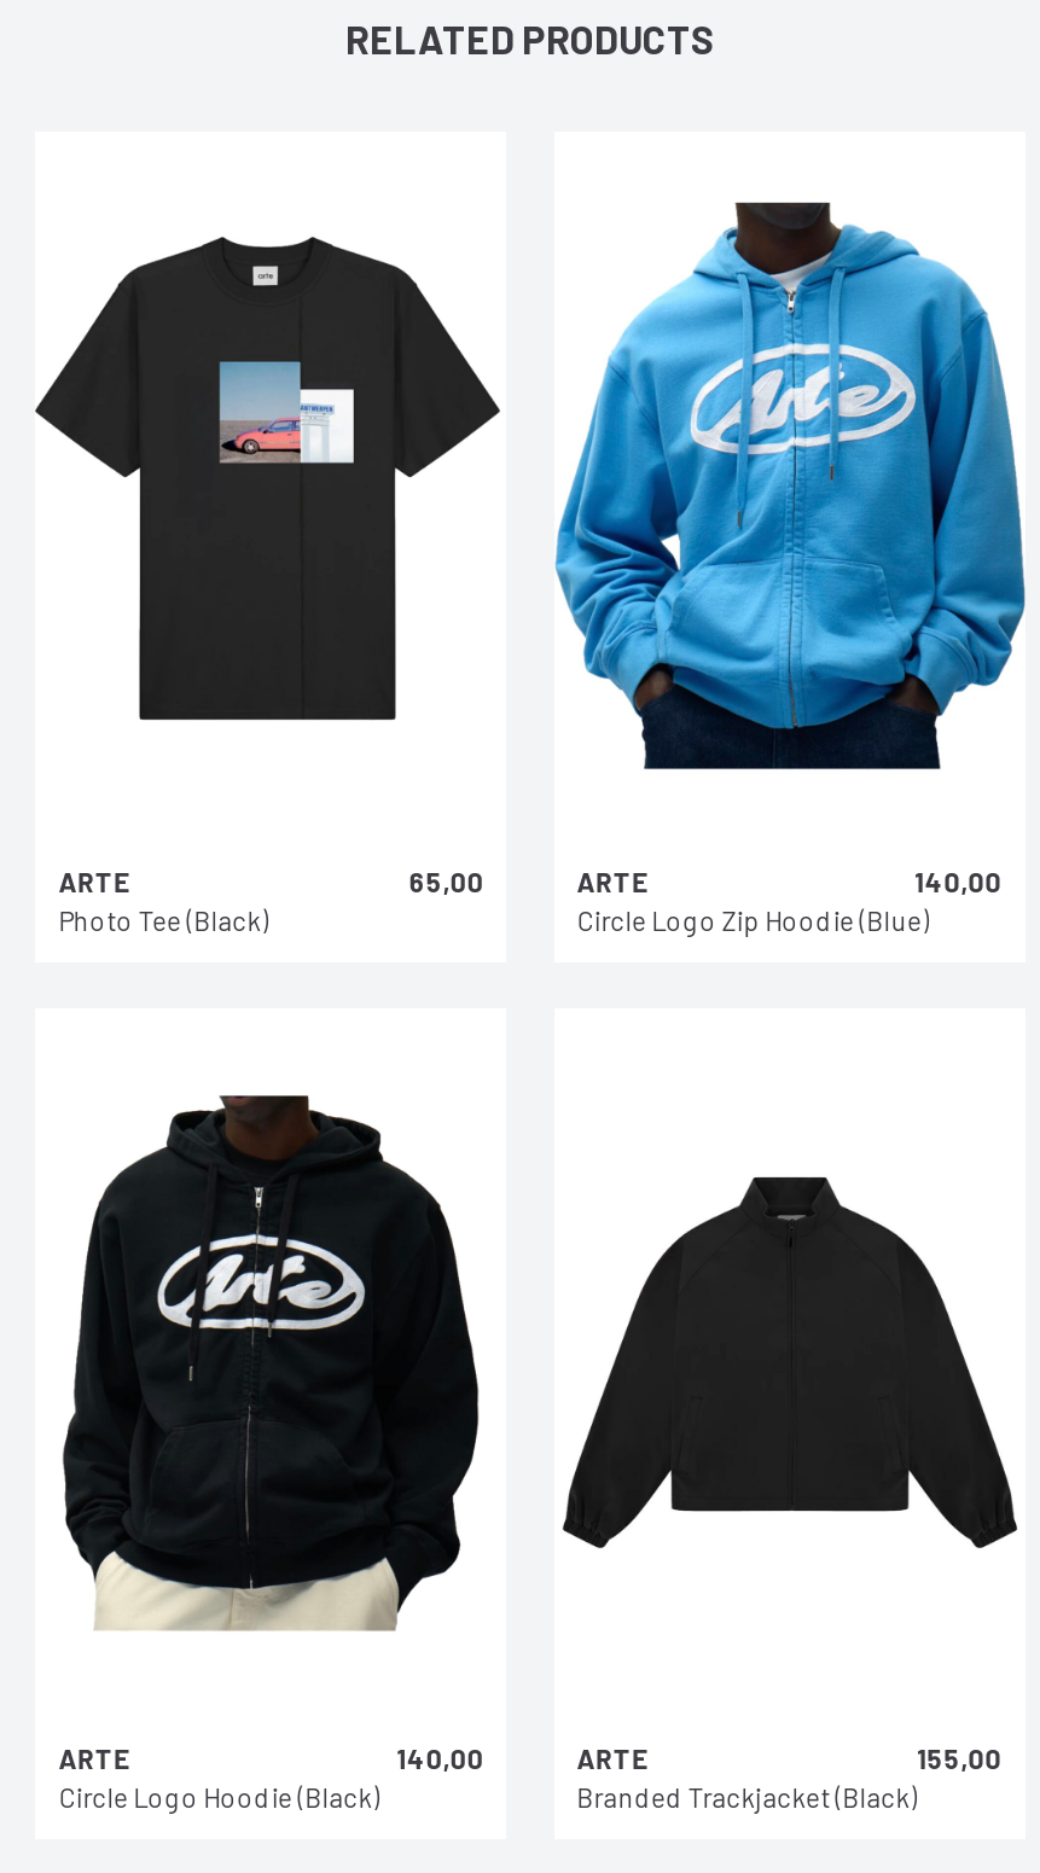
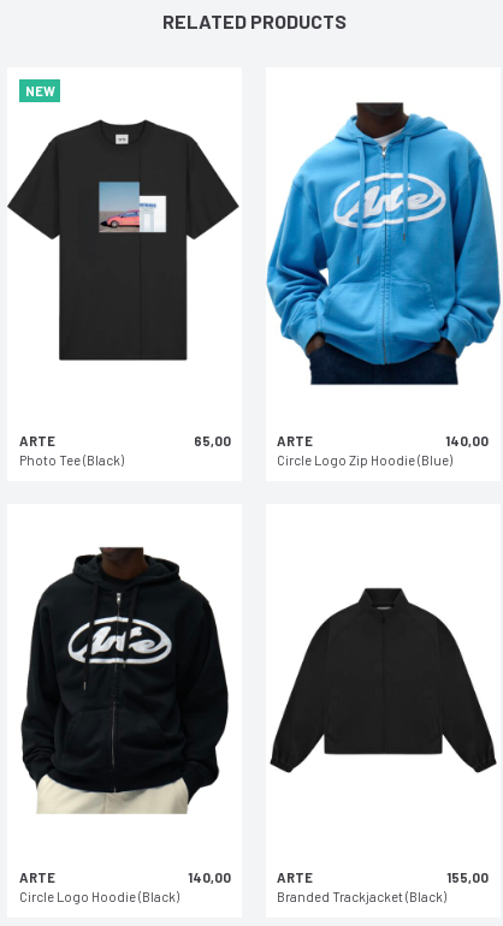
none -> [25,83,55,98] NEW

